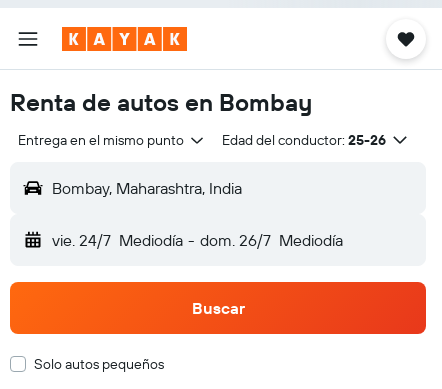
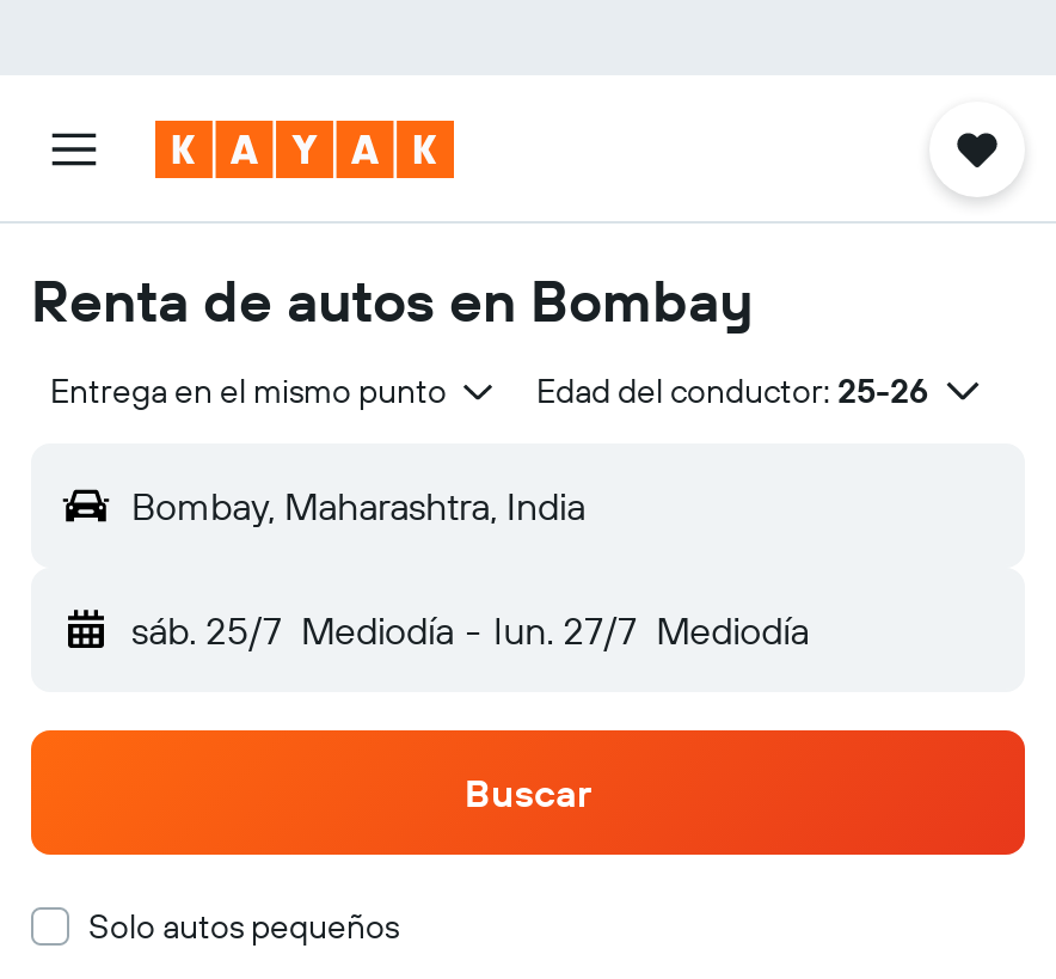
[52,230,343,250] vie. 24/7 Mediodía - dom. 26/7 Mediodía -> [131,606,809,654] sáb. 25/7 Mediodía - lun. 27/7 Mediodía

